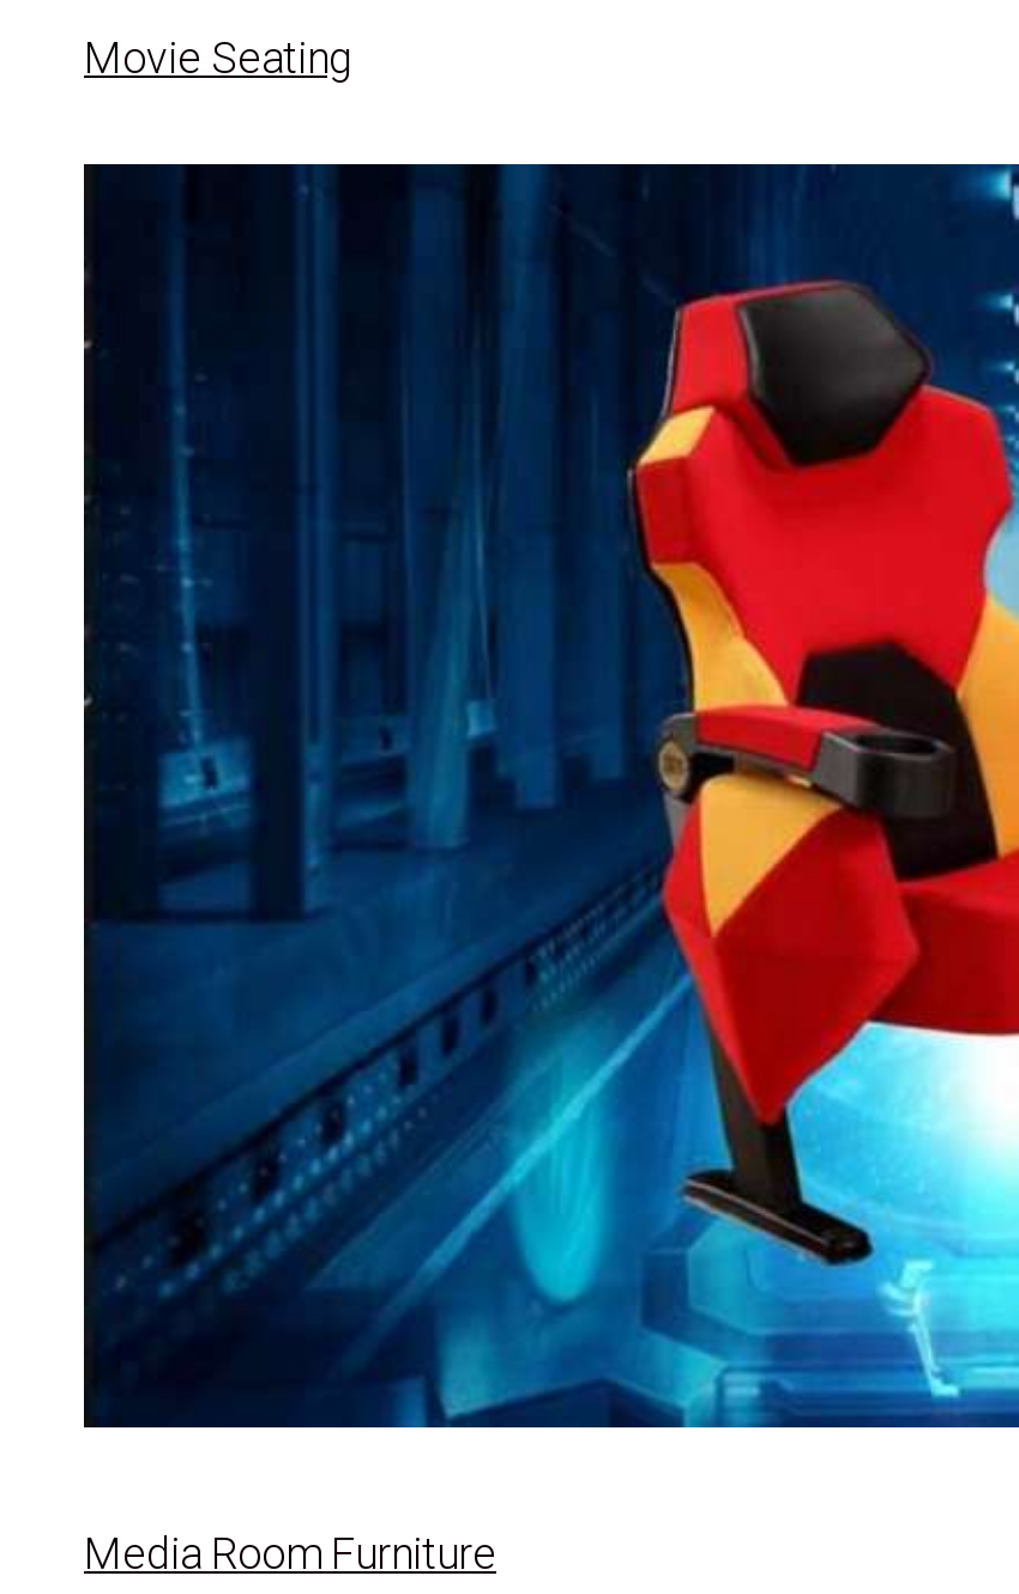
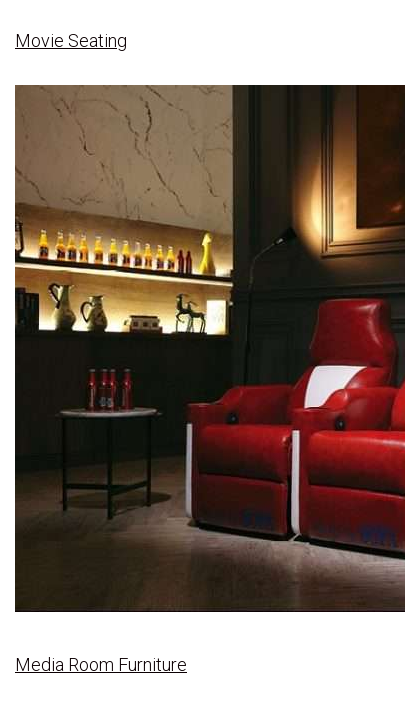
[82,162,1012,1430] [image] -> [14,84,402,613] [image]

